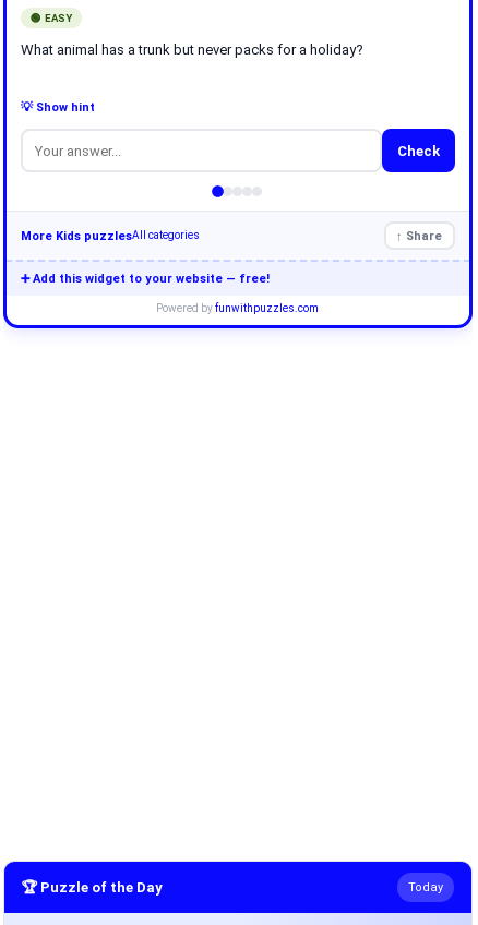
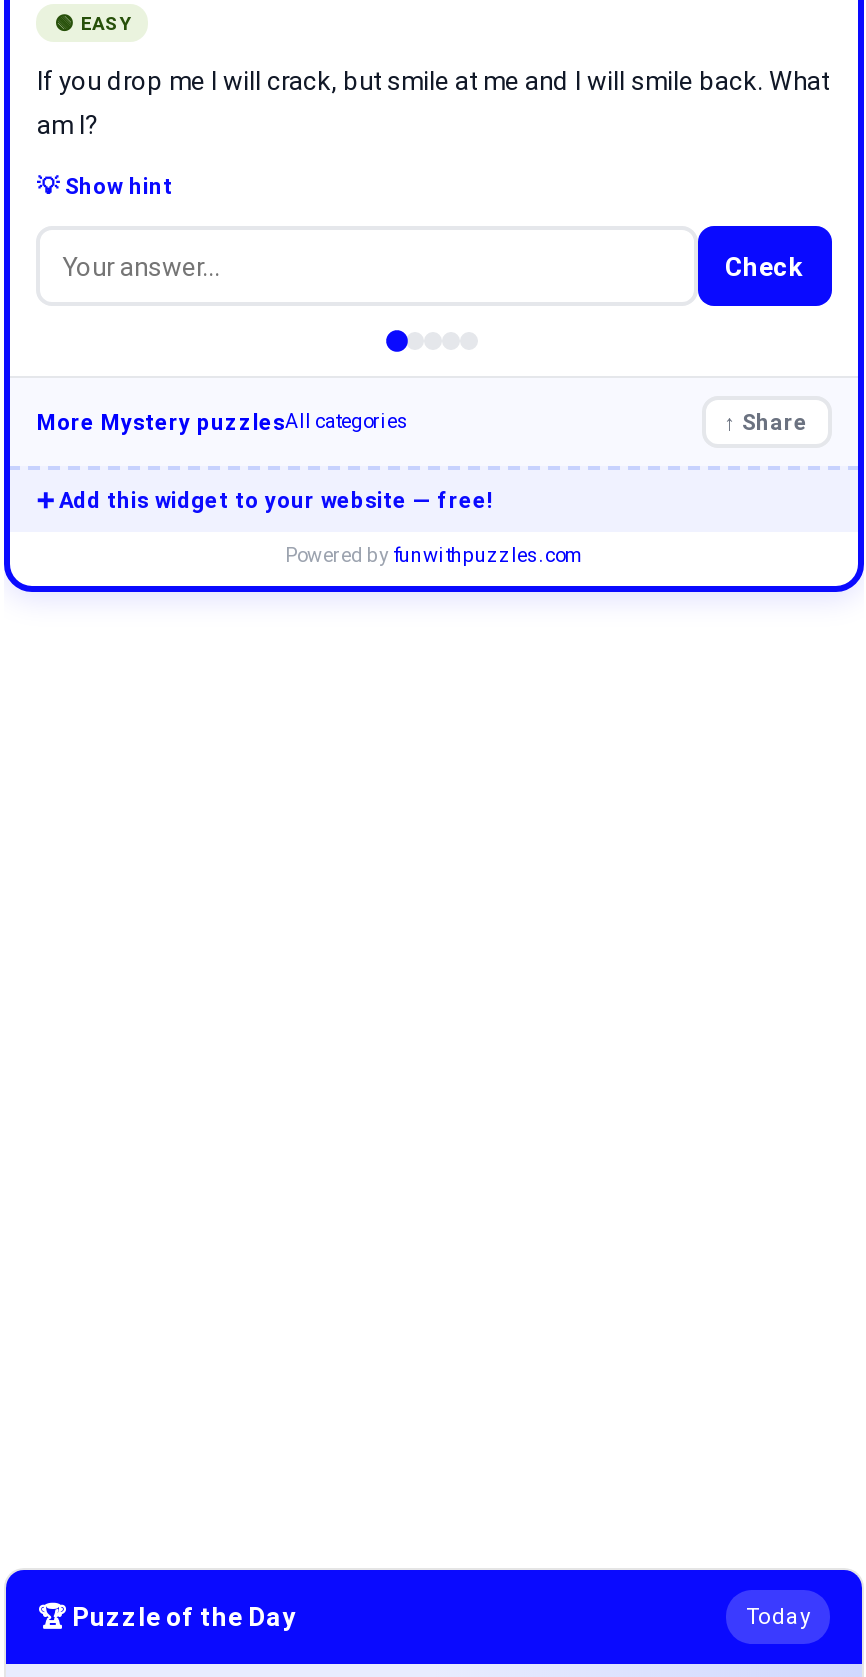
[21,41,364,58] What animal has a trunk but never packs for a holiday? -> [37,66,829,140] If you drop me I will crack, but smile at me and I will smile back. What | am I?
[21,229,200,243] More Kids puzzlesAll categories -> [37,409,409,435] More Mystery puzzlesAll categories

